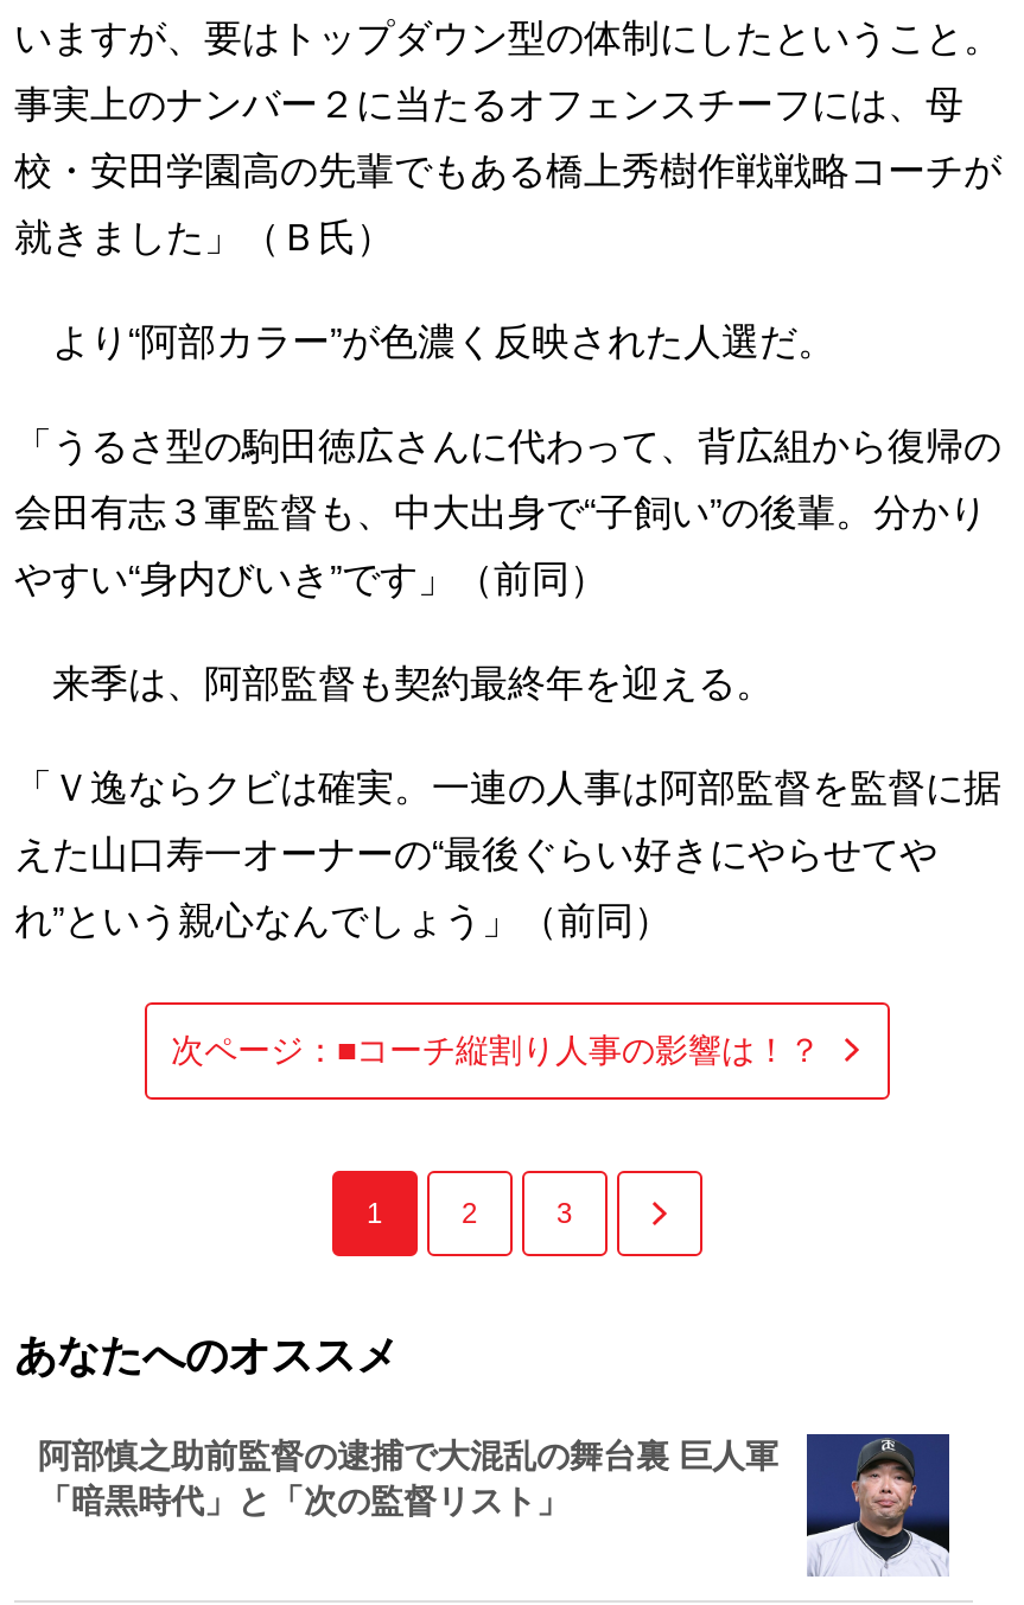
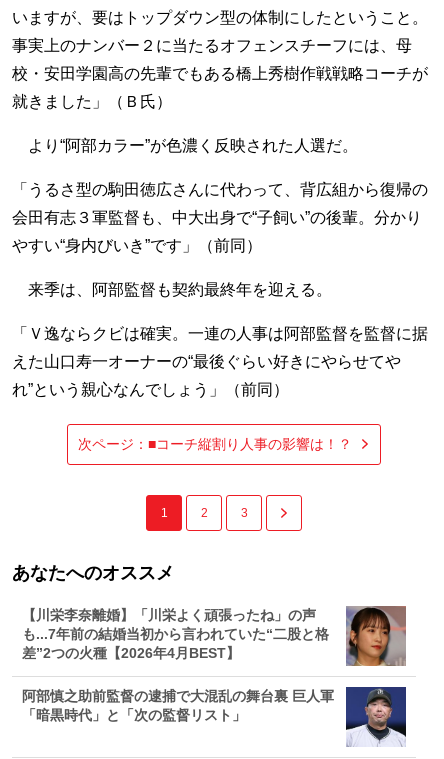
none -> [22,605,407,667] [image] | 【川栄李奈離婚】「川栄よく頑張ったね」の声 | も...7年前の結婚当初から言われていた“二股と格 | 差”2つの火種【2026年4月BEST】

